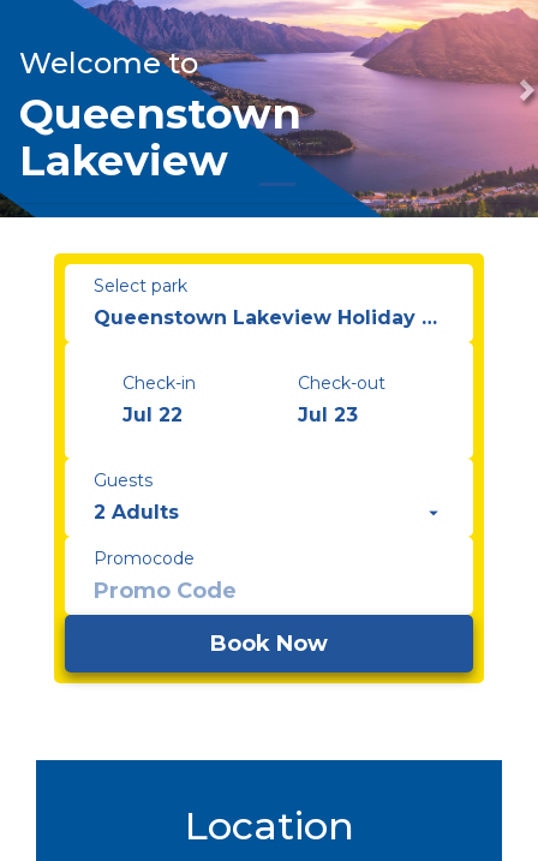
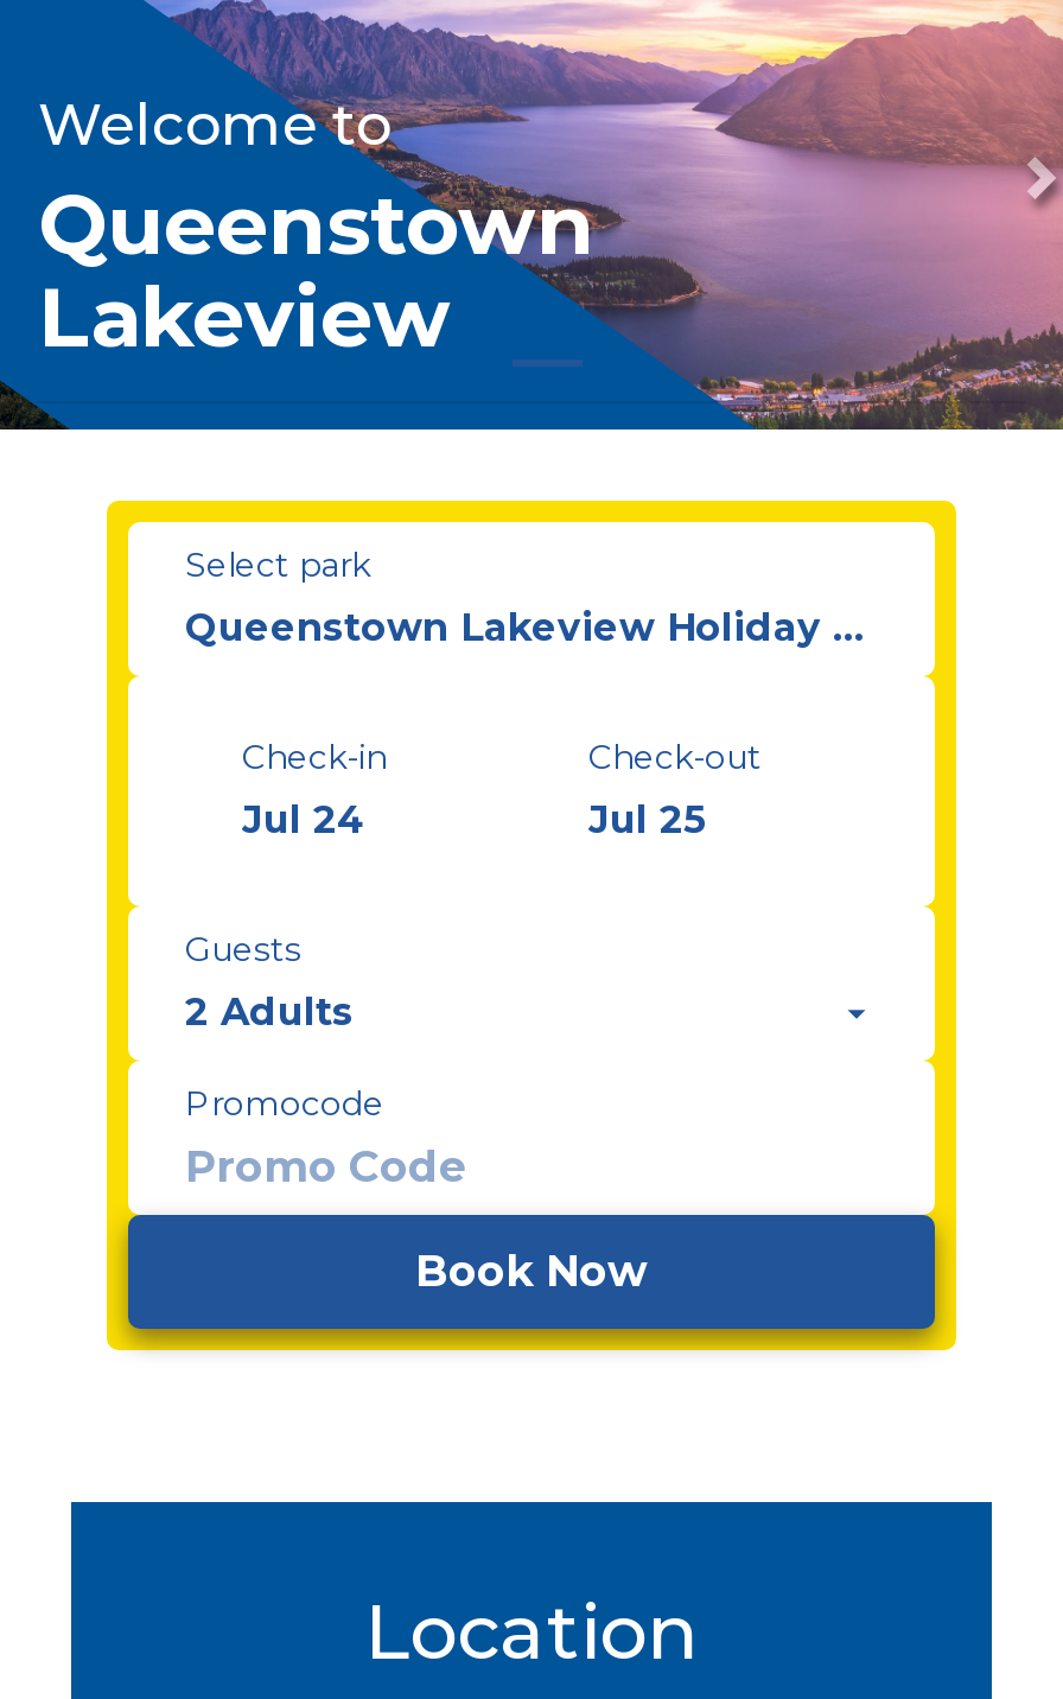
[122,403,183,426] Jul 22 -> [242,797,365,842] Jul 24
[298,403,358,426] Jul 23 -> [588,797,705,842] Jul 25

